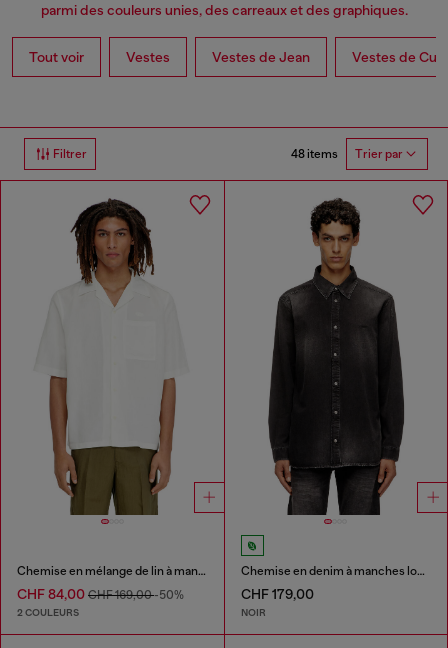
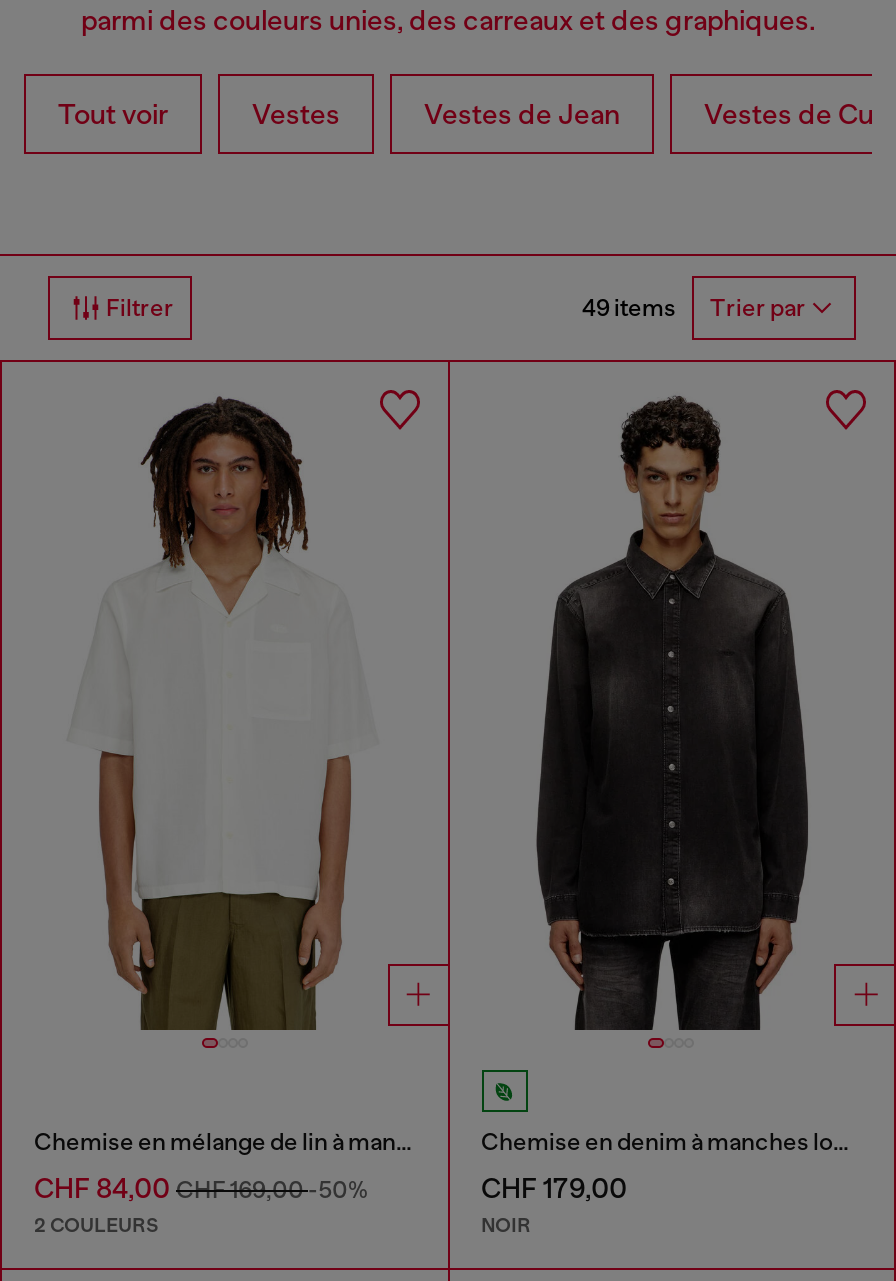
[291,147,403,161] 48 items Trier par -> [582,294,806,323] 49 items Trier par

